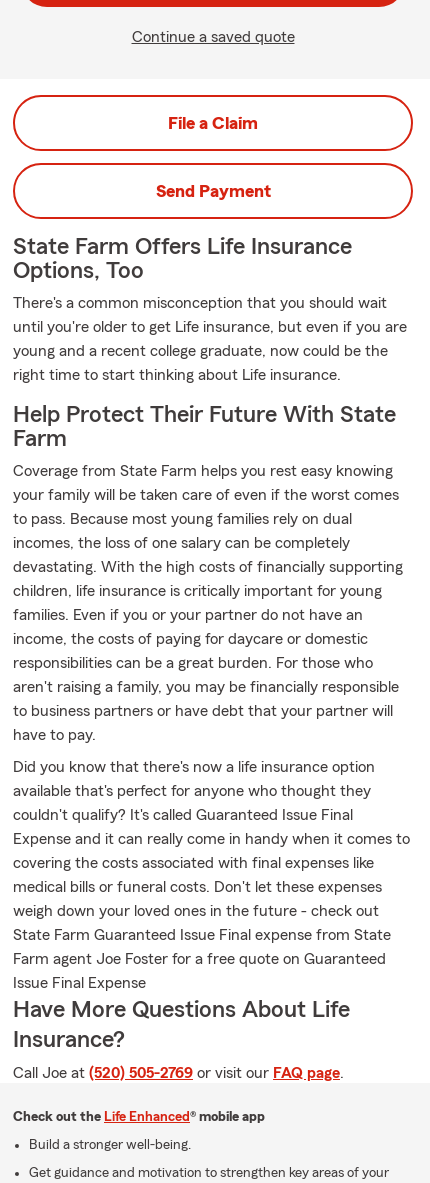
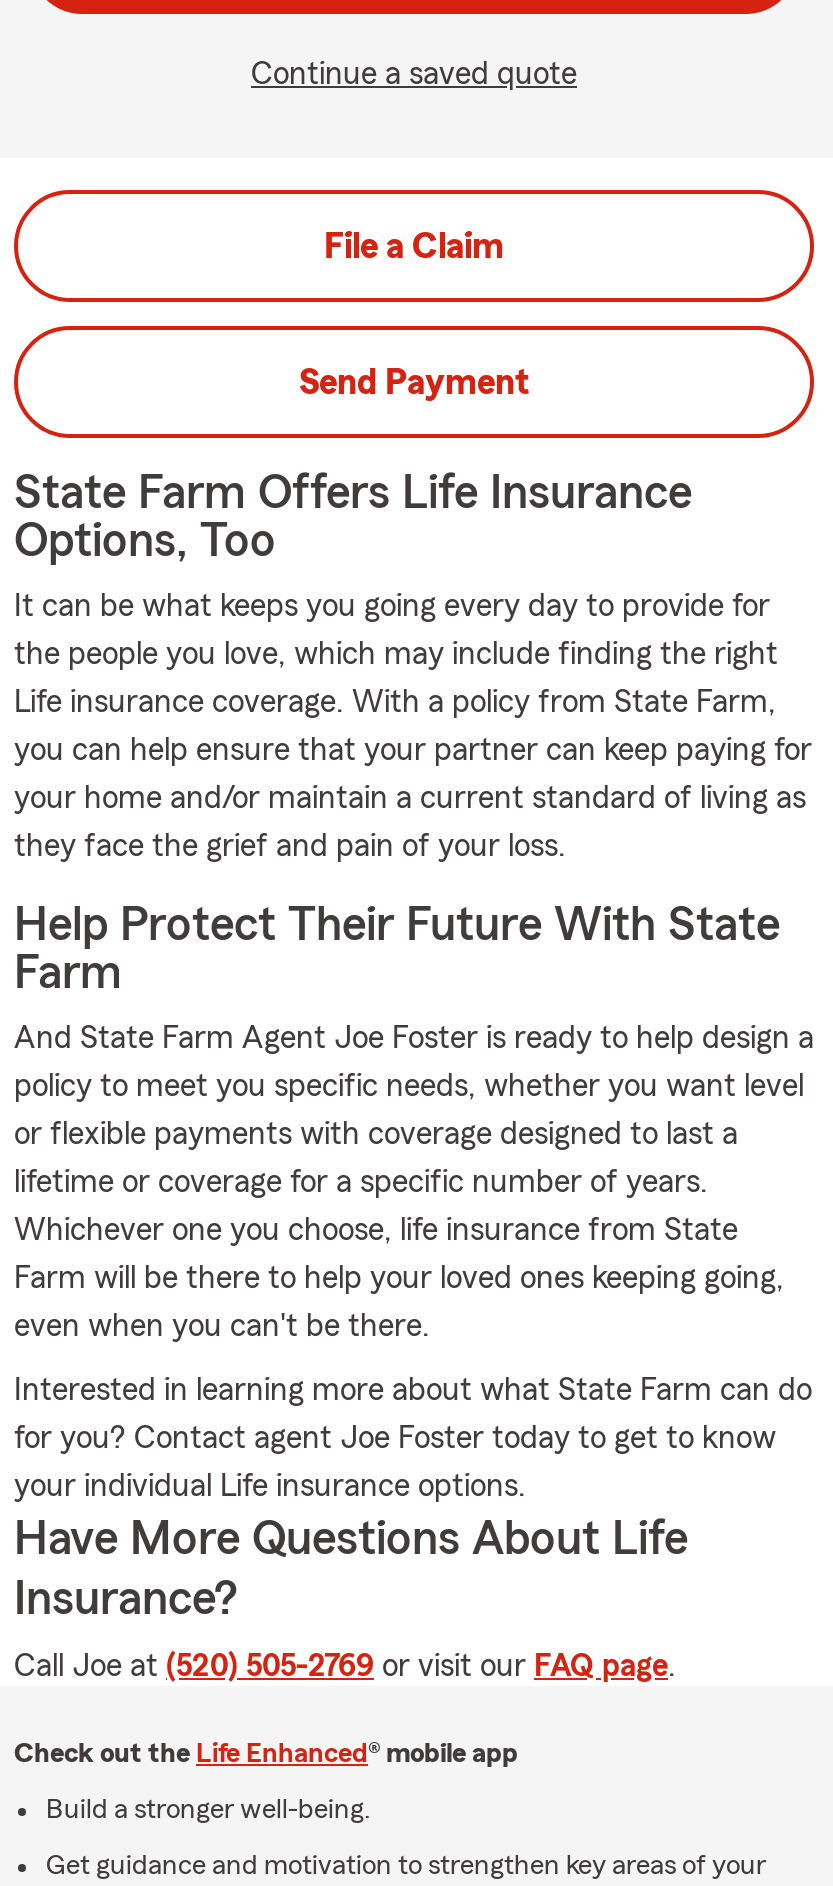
[13,295,407,383] There's a common misconception that you should wait | until you're older to get Life insurance, but even if you are | young and a recent college graduate, now could be the | right time to start thinking about Life insurance. -> [14,590,812,862] It can be what keeps you going every day to provide for | the people you love, which may include finding the right | Life insurance coverage. With a policy from State Farm, | you can help ensure that your partner can keep paying for | your home and/or maintain a current standard of living as | they face the grief and pain of your loss.
moved [13,403,396,451] -> [14,902,780,998]: Help Protect Their Future With State | Farm
[13,463,410,991] Coverage from State Farm helps you rest easy knowing | your family will be taken care of even if the worst comes | to pass. Because most young families rely on dual | incomes, the loss of one salary can be completely | devastating. With the high costs of financially supporting | children, life insurance is critically important for young | families. Even if you or your partner do not have an | income, the costs of paying for daycare or domestic | responsibilities can be a great burden. For those who | aren't raising a family, you may be financially responsible | to business partners or have debt that your partner will | have to pay. | Did you know that there's now a life insurance option | available that's perfect for anyone who thought they | couldn't qualify? It's called Guaranteed Issue Final | Expense and it can really come in handy when it comes to | covering the costs associated with final expenses like | medical bills or funeral costs. Don't let these expenses | weigh down your loved ones in the future - check out | State Farm Guaranteed Issue Final expense from State | Farm agent Joe Foster for a free quote on Guaranteed | Issue Final Expense -> [14,1022,814,1502] And State Farm Agent Joe Foster is ready to help design a | policy to meet you specific needs, whether you want level | or flexible payments with coverage designed to last a | lifetime or coverage for a specific number of years. | Whichever one you choose, life insurance from State | Farm will be there to help your loved ones keeping going, | even when you can't be there. | Interested in learning more about what State Farm can do | for you? Contact agent Joe Foster today to get to know | your individual Life insurance options.

